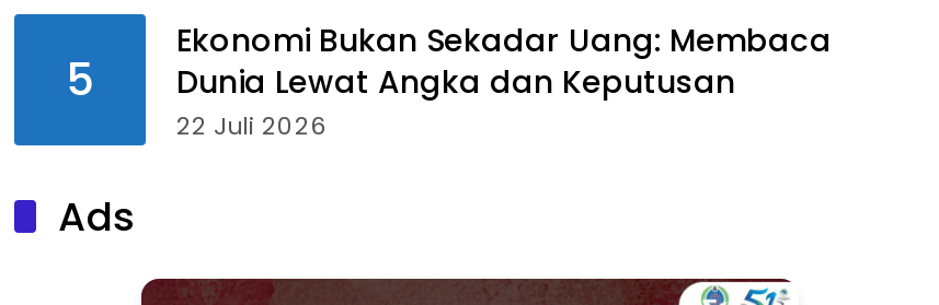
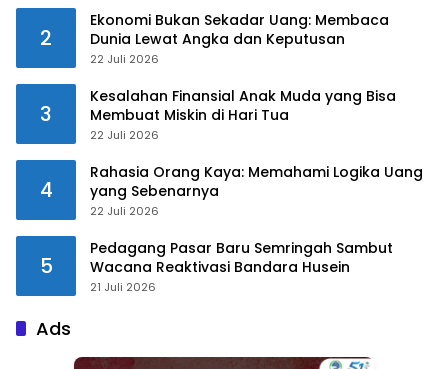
[66,49,735,111] 5 Dunia Lewat Angka dan Keputusan -> [40,24,345,52] 2 Dunia Lewat Angka dan Keputusan
none -> [39,86,396,204] Kesalahan Finansial Anak Muda yang Bisa | Membuat Miskin di Hari Tua | 22 Juli 2026 | 4
none -> [39,162,423,280] Rahasia Orang Kaya: Memahami Logika Uang | yang Sebenarnya | 22 Juli 2026 | 5
none -> [40,100,52,128] 3
none -> [90,238,393,295] Pedagang Pasar Baru Semringah Sambut | Wacana Reaktivasi Bandara Husein | 21 Juli 2026

